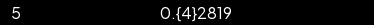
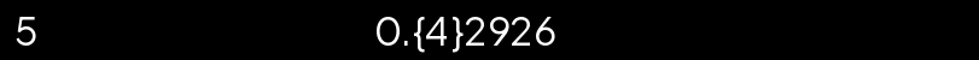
[160,2,232,23] 0.{4}2819 -> [374,5,555,55] 0.{4}2926

